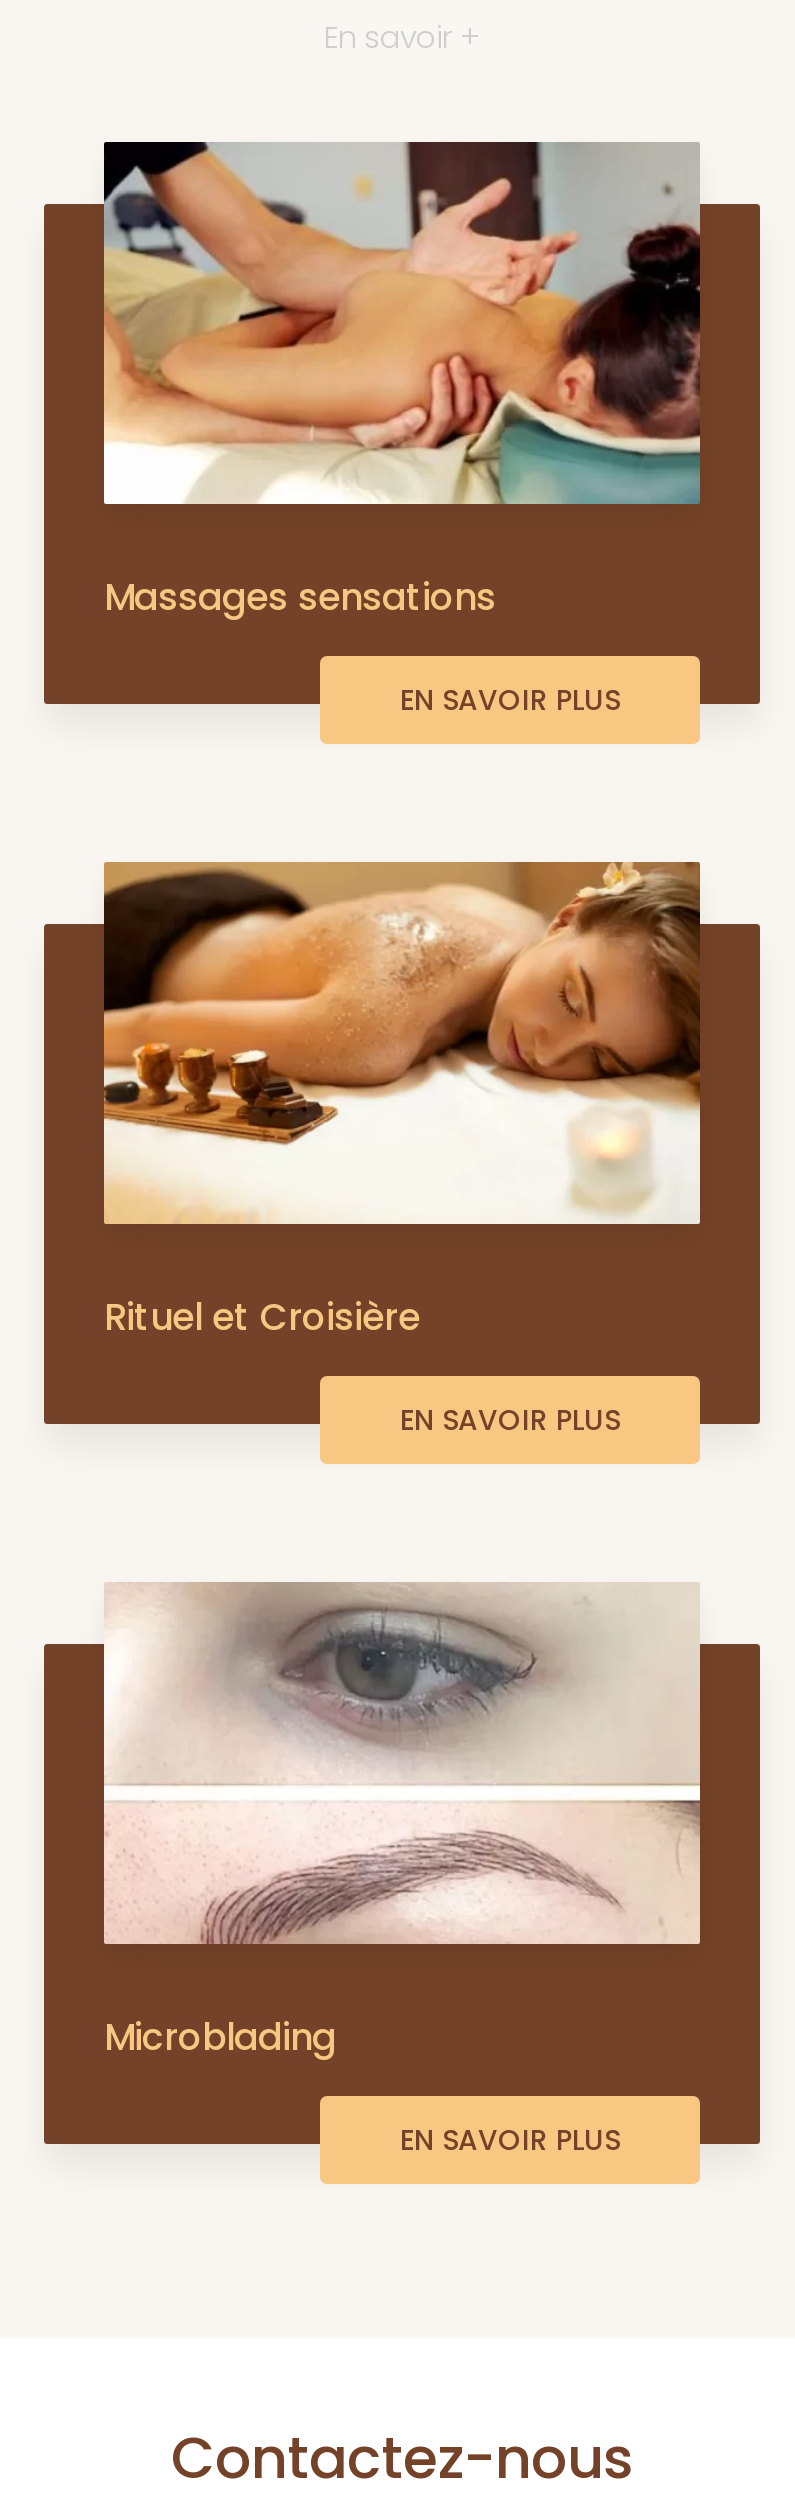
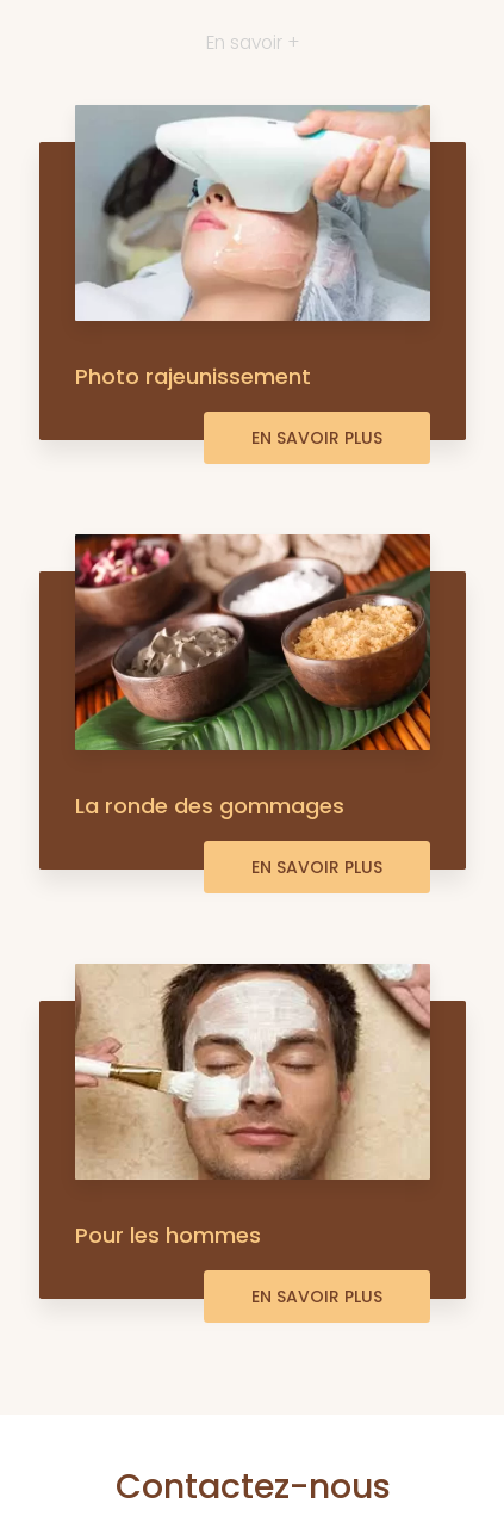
[102,140,702,622] [image] | Massages sensations -> [75,105,431,391] [image] | Photo rajeunissement
[102,860,702,1342] [image] | Rituel et Croisière -> [74,533,431,821] [image] | La ronde des gommages
[102,1582,702,2062] [image] | Microblading -> [74,963,430,1250] [image] | Pour les hommes

